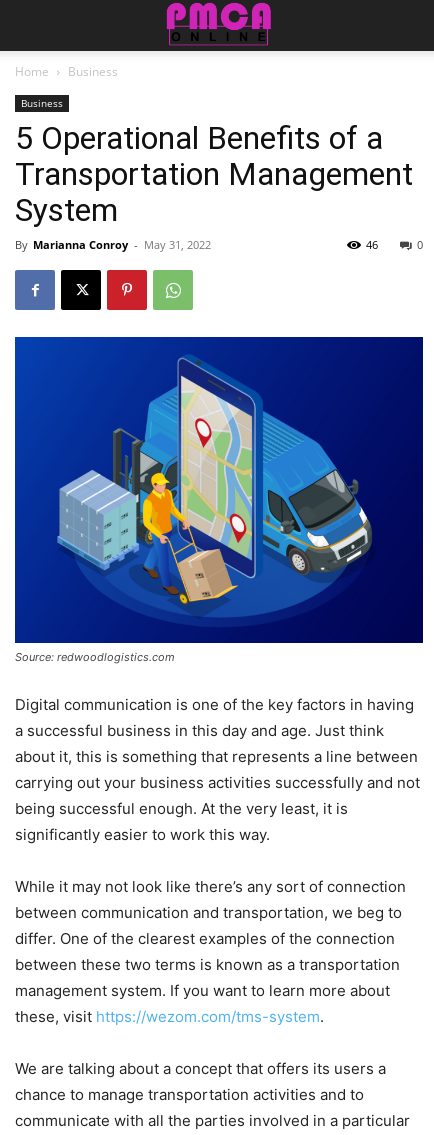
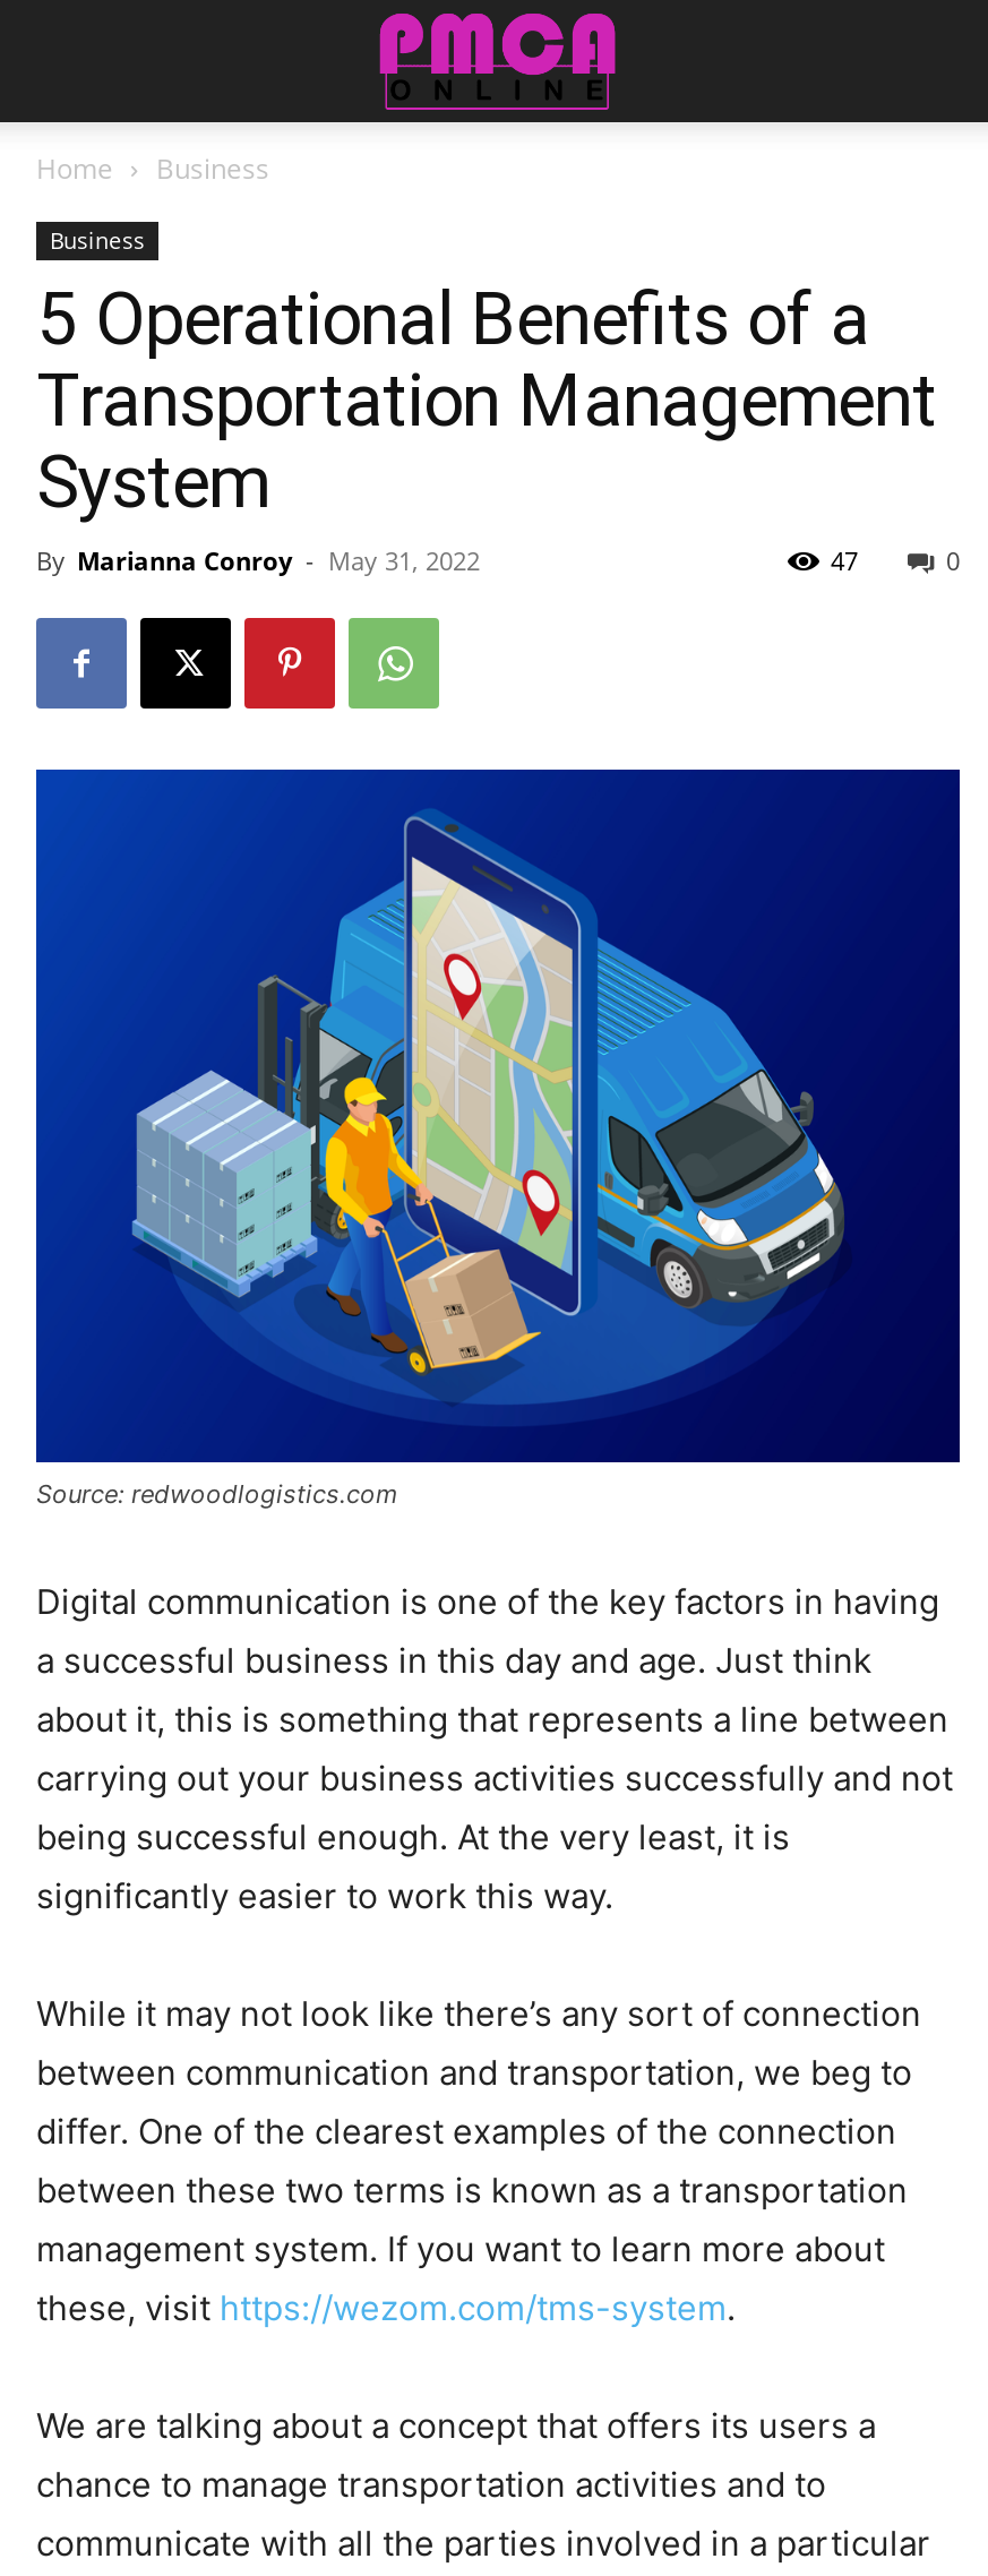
[366,237,378,252] 46 -> [831,543,858,577] 47

